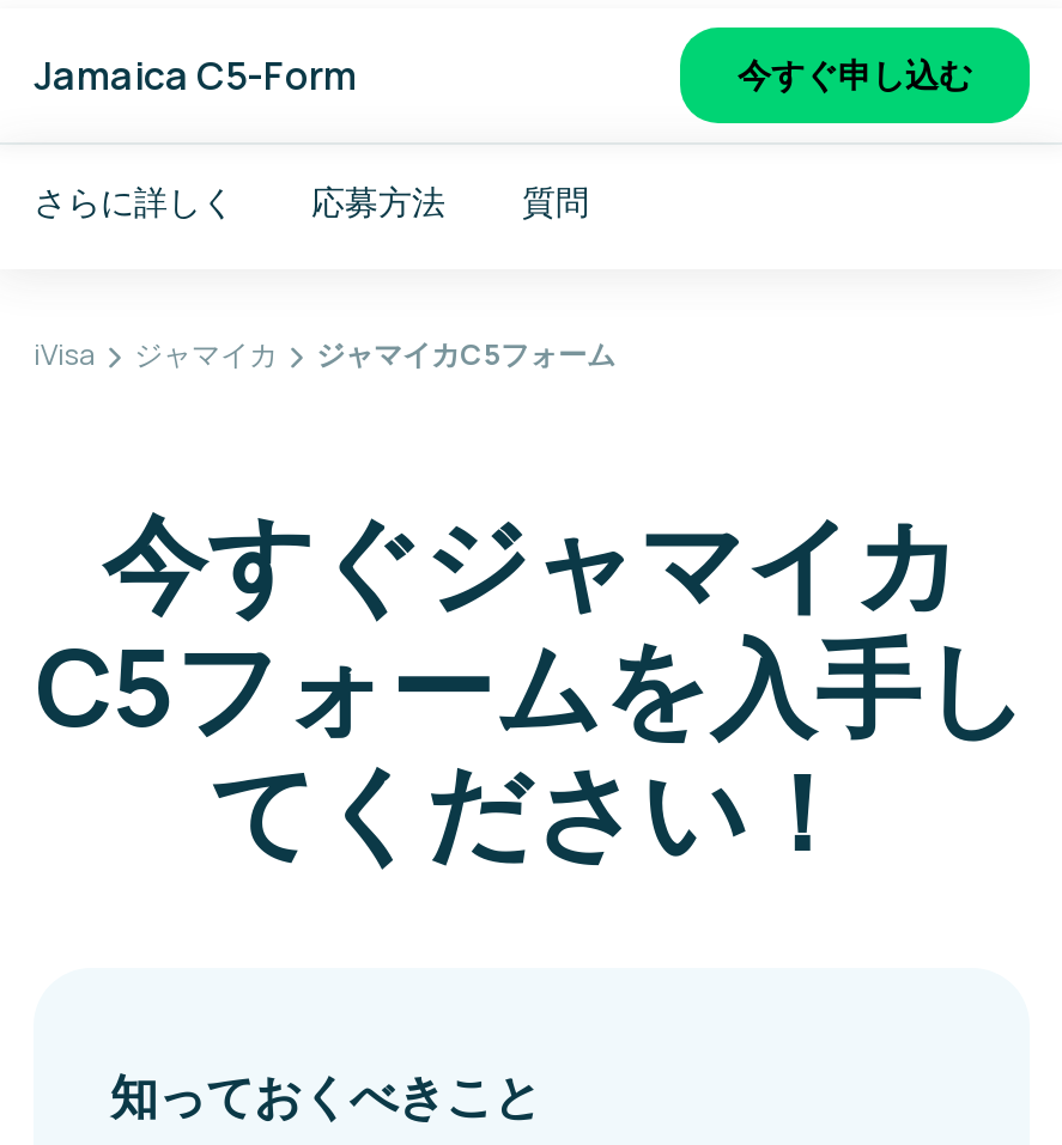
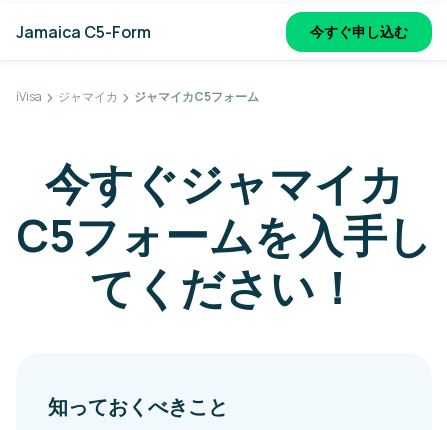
[34,178,589,224] さらに詳しく | 応募方法 | 質問 -> none

